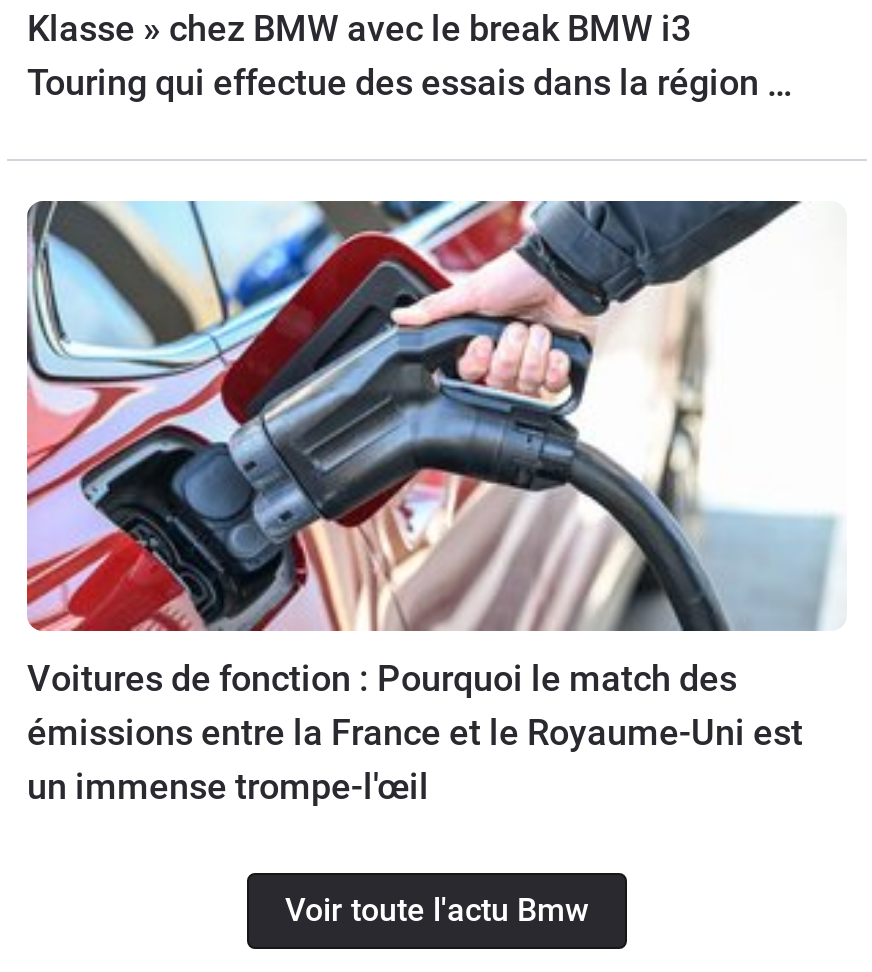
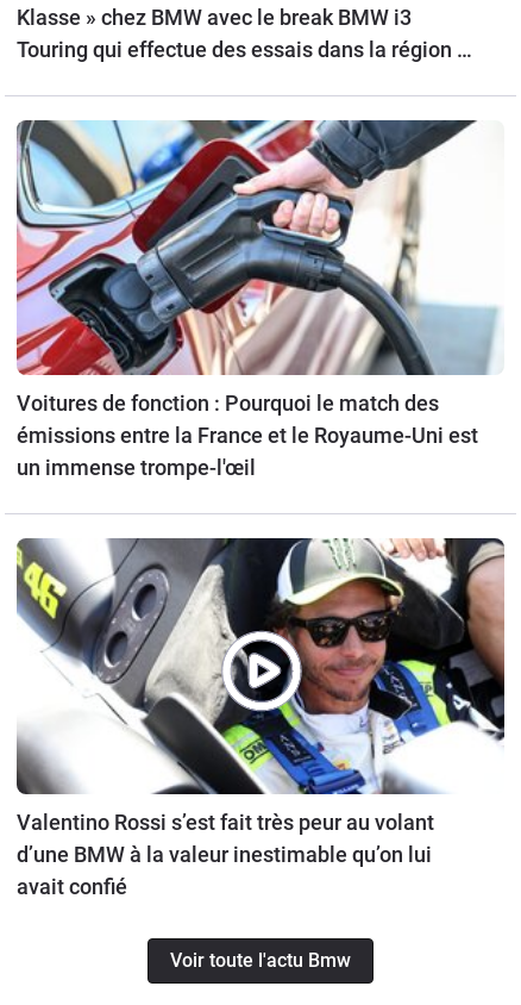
none -> [15,537,506,899] [image] | Valentino Rossi s’est fait très peur au volant | d’une BMW à la valeur inestimable qu’on lui | avait confié

